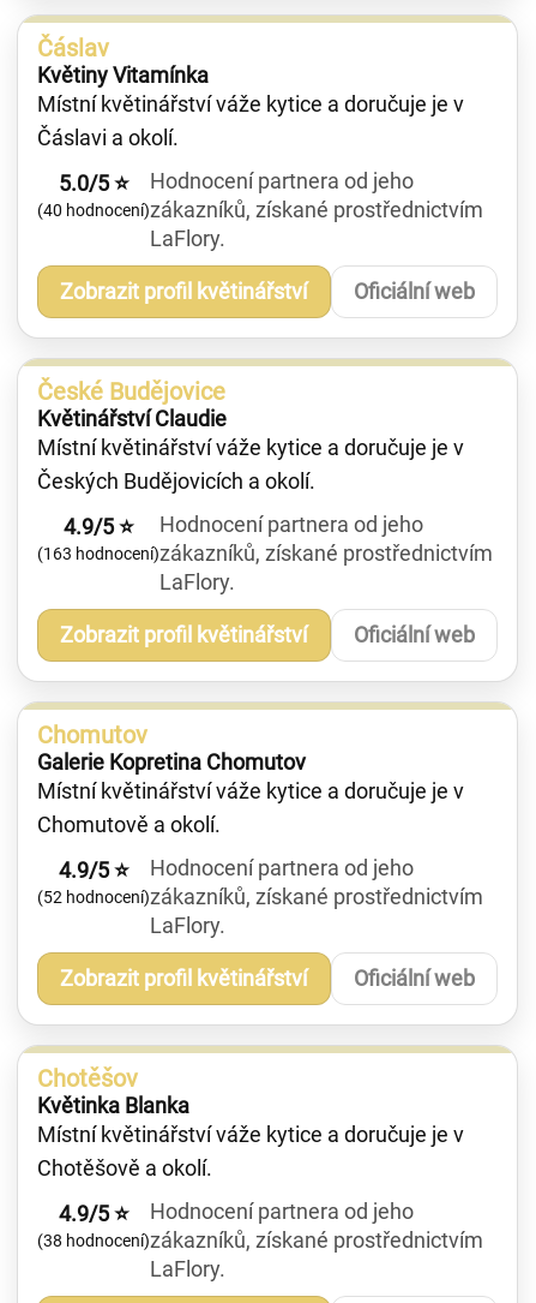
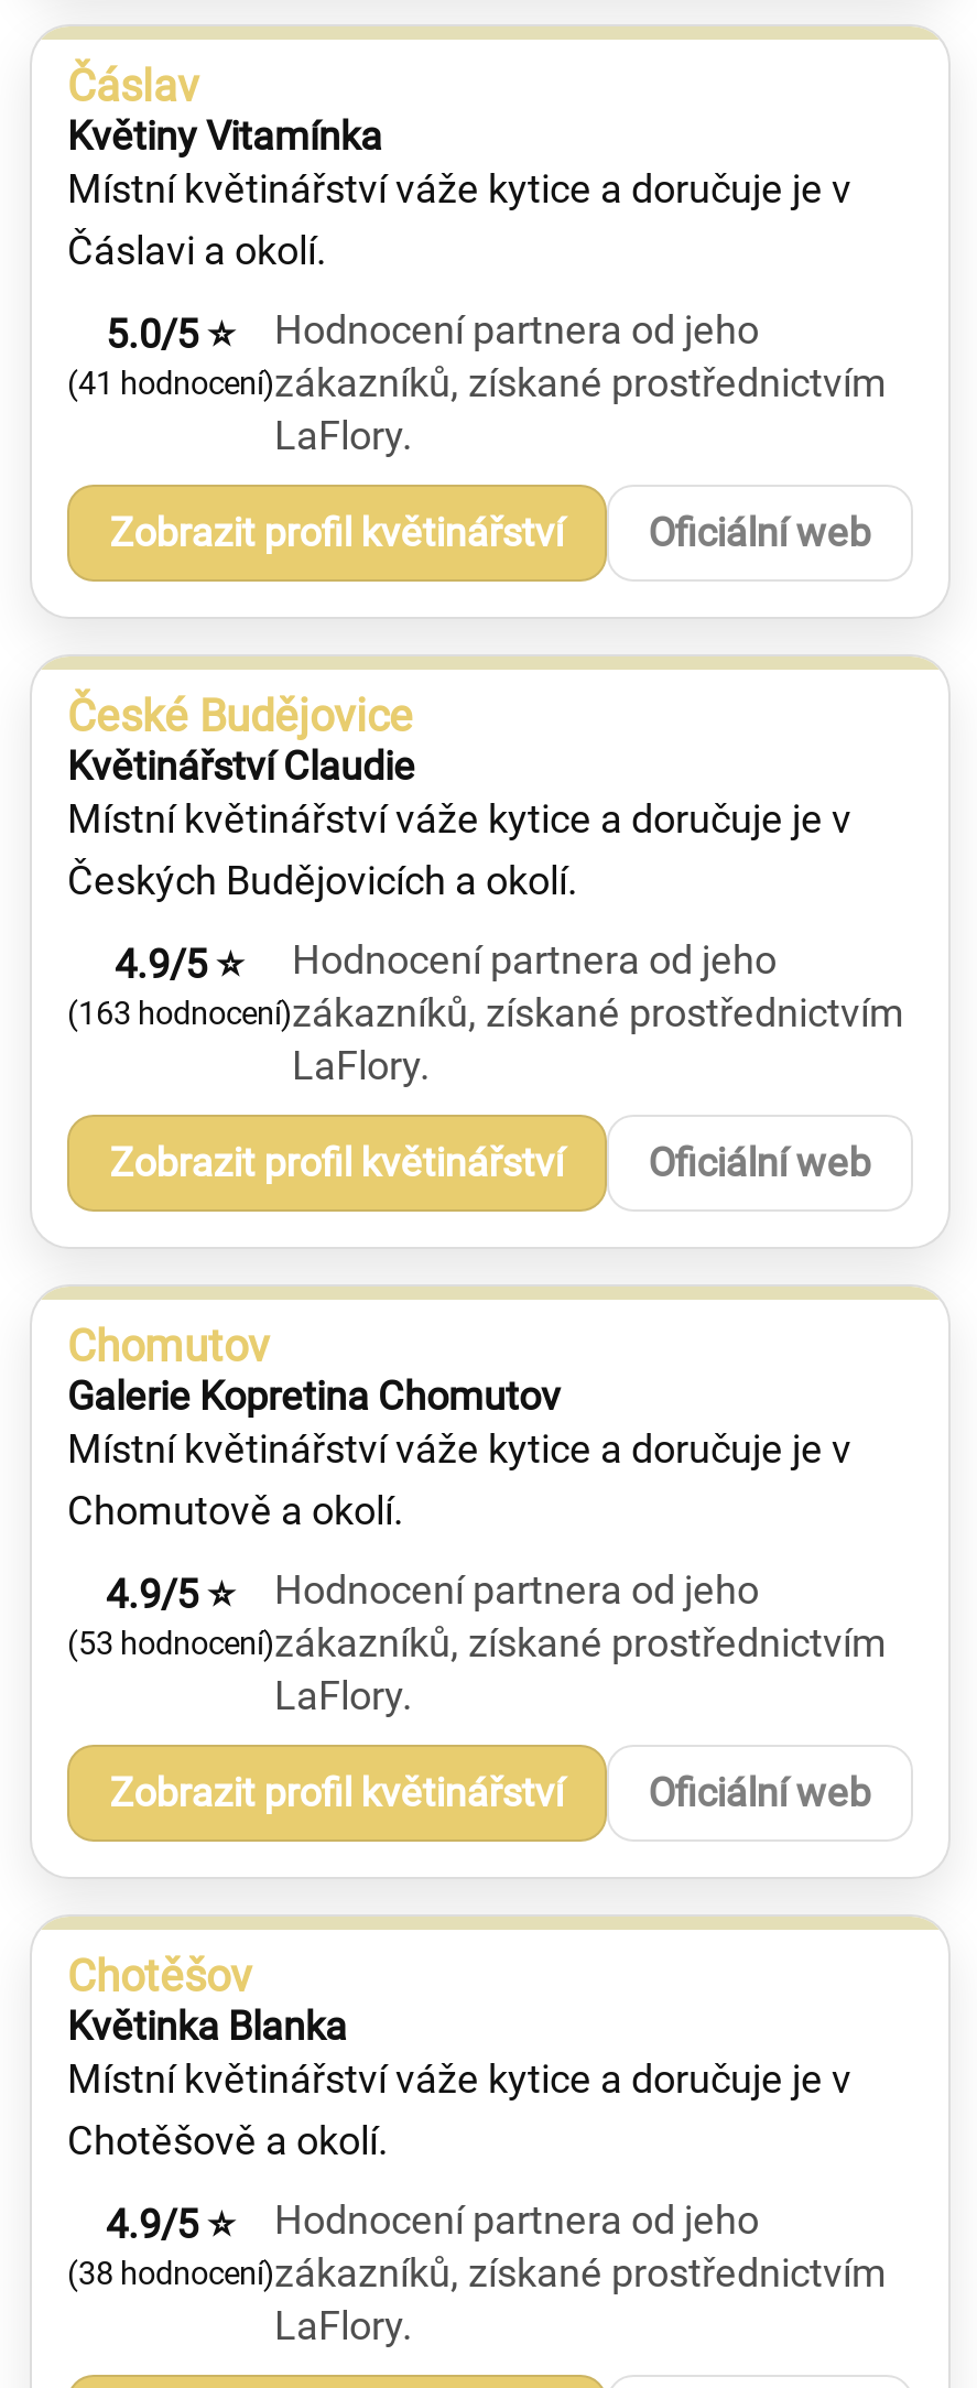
[37,197,483,222] (40 hodnocení) zákazníků, získané prostřednictvím -> [67,359,887,405] (41 hodnocení) zákazníků, získané prostřednictvím
[37,884,483,909] (52 hodnocení) zákazníků, získané prostřednictvím -> [67,1619,887,1665] (53 hodnocení) zákazníků, získané prostřednictvím

